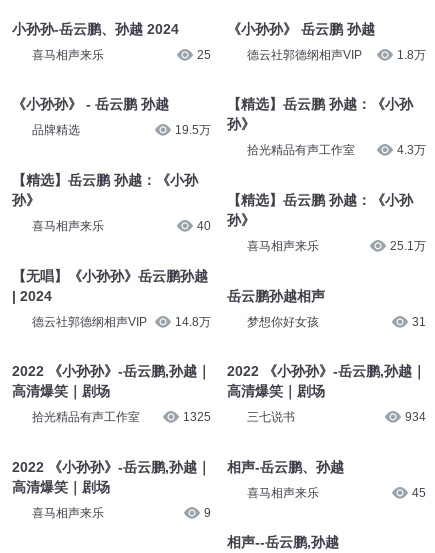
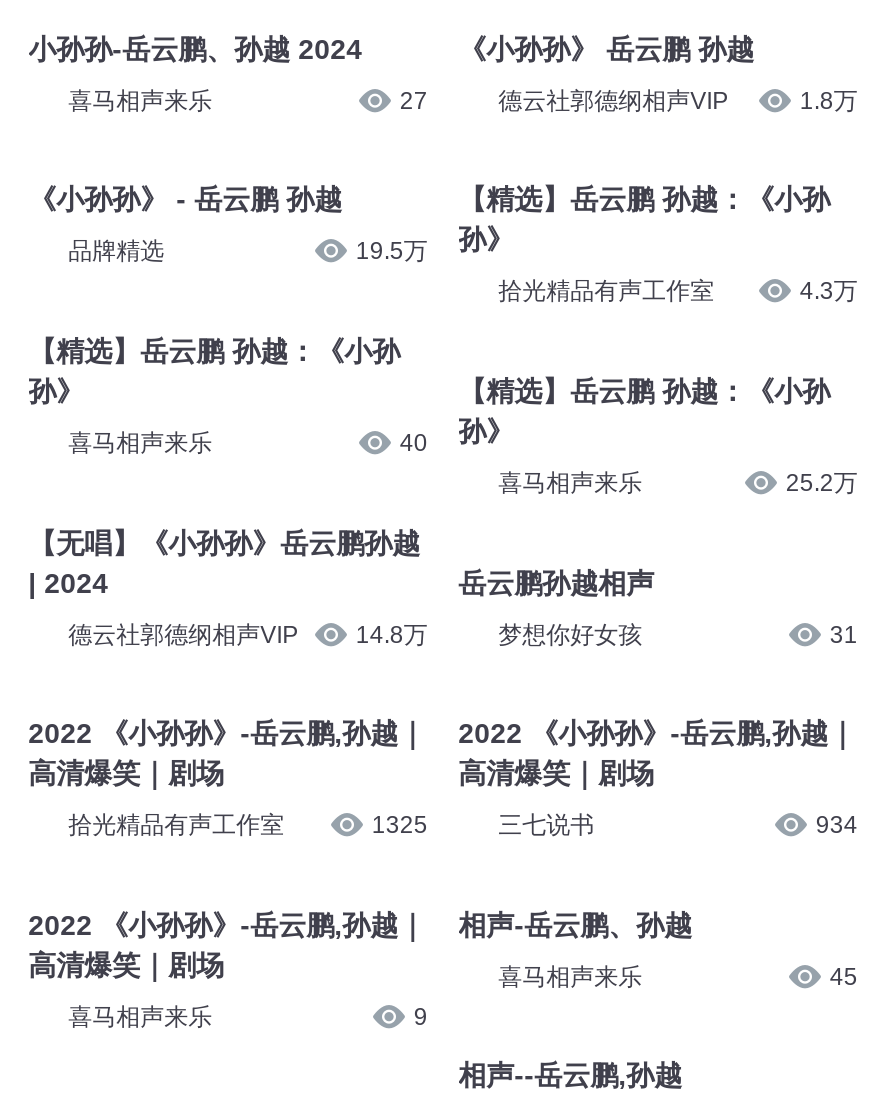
[197,48,211,62] 25 -> [400,87,428,115] 27
[390,239,426,253] 25.1万 -> [786,469,858,497] 25.2万

